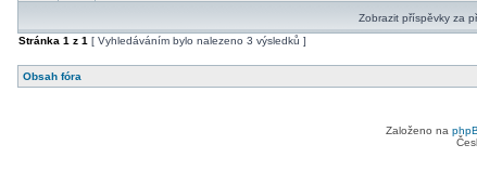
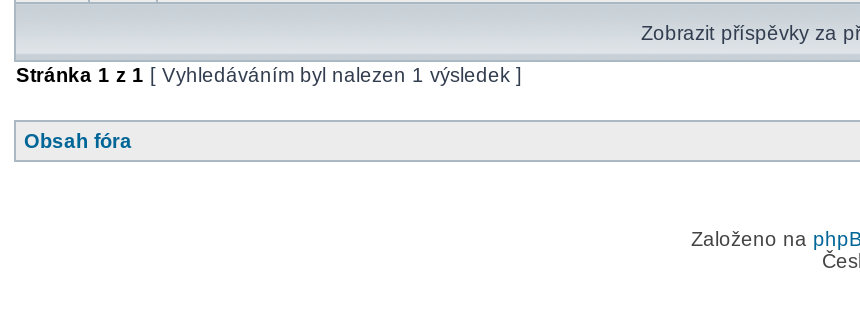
[18,35,306,47] Stránka 1 z 1 [ Vyhledáváním bylo nalezeno 3 výsledků ] -> [16,64,522,86] Stránka 1 z 1 [ Vyhledáváním byl nalezen 1 výsledek ]

